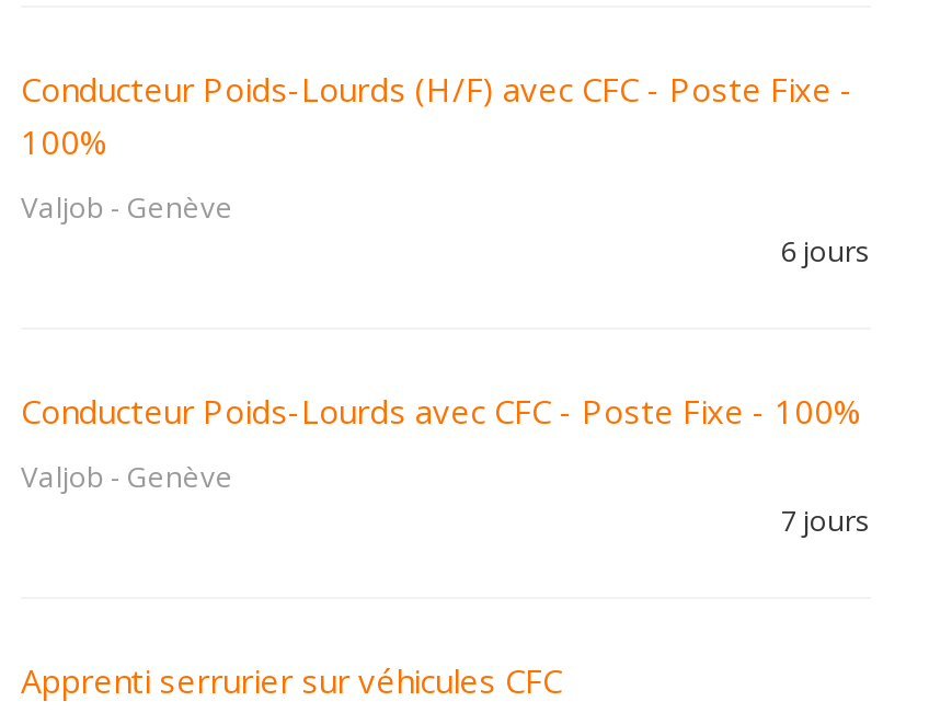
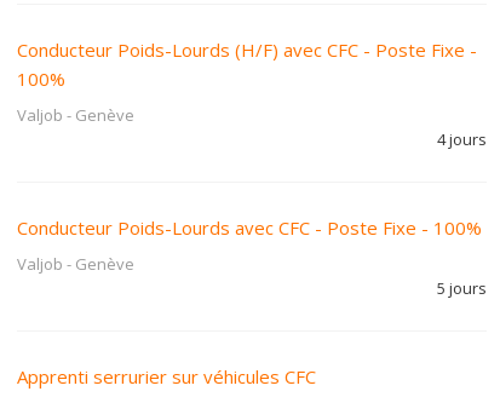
[781,231,871,271] 6 jours -> [437,128,487,150] 4 jours
[781,501,871,540] 7 jours -> [437,277,487,299] 5 jours

